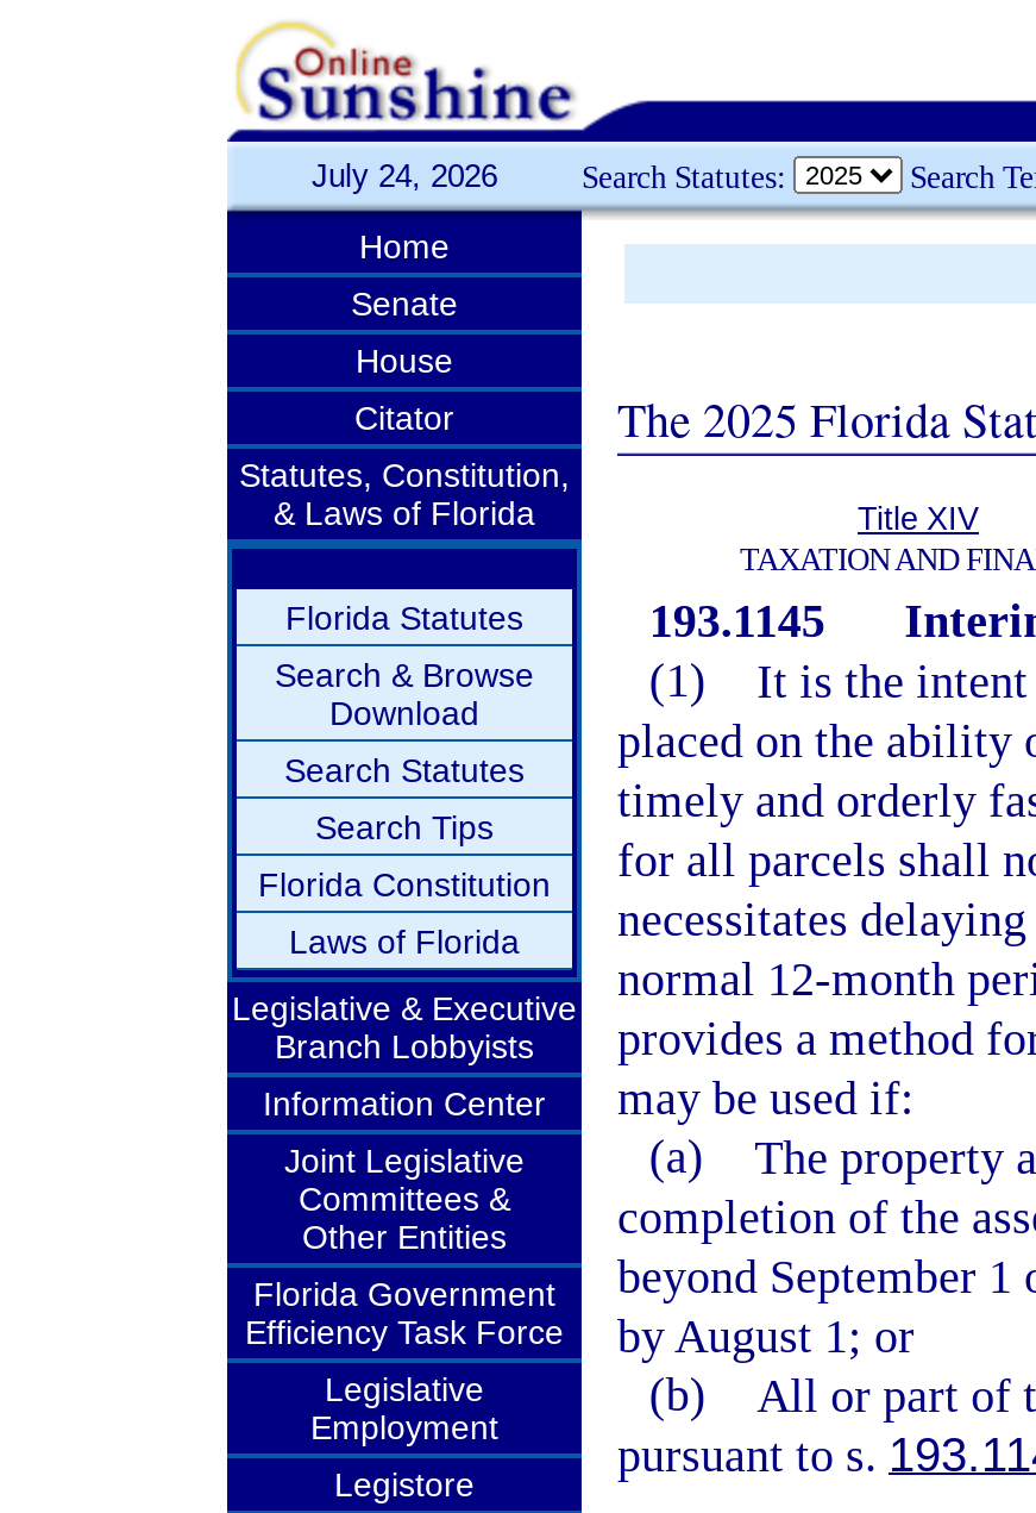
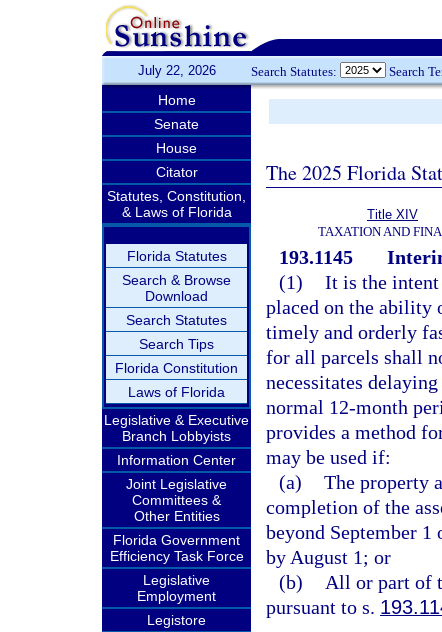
[312,158,497,194] July 24, 2026 -> [137,63,215,78] July 22, 2026

